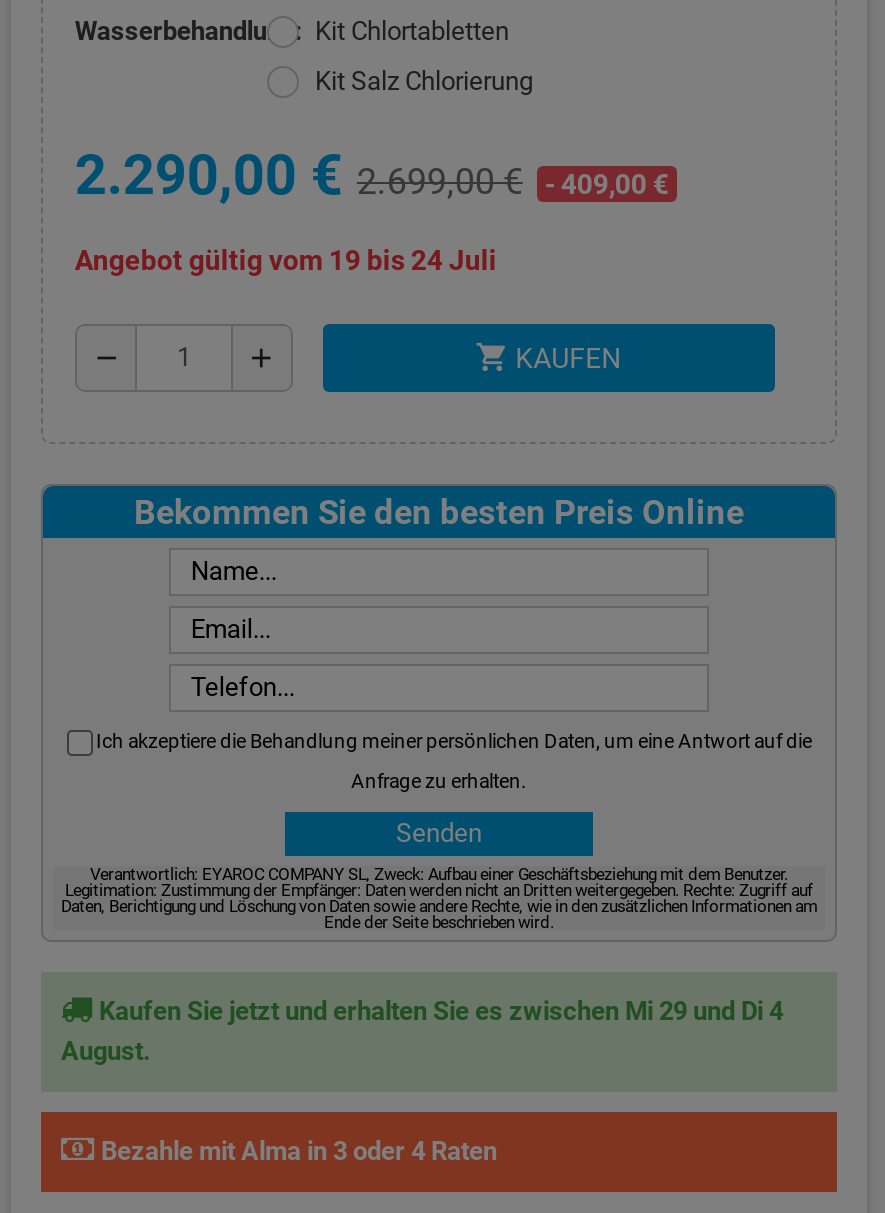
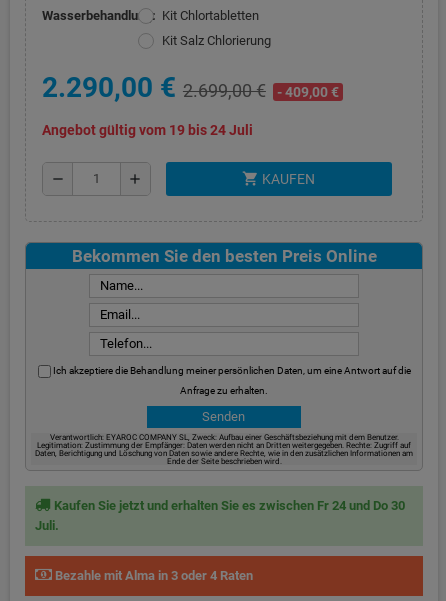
[61,996,783,1066] Kaufen Sie jetzt und erhalten Sie es zwischen Mi 29 und Di 4 | August. -> [35,498,405,533] Kaufen Sie jetzt und erhalten Sie es zwischen Fr 24 und Do 30 | Juli.

